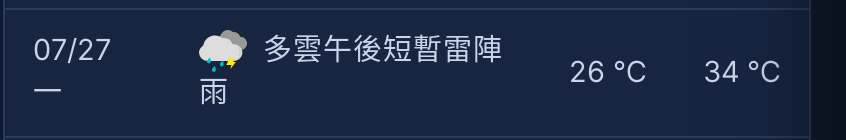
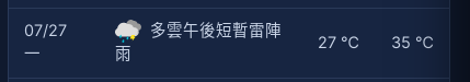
[569,53,647,89] 26 ℃ -> [318,32,359,52] 27 ℃
[703,53,781,89] 34 ℃ -> [391,32,434,52] 35 ℃

